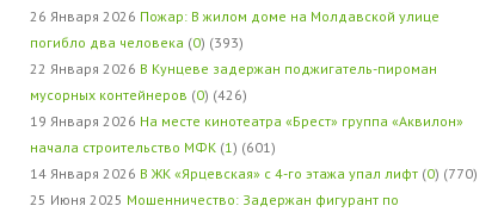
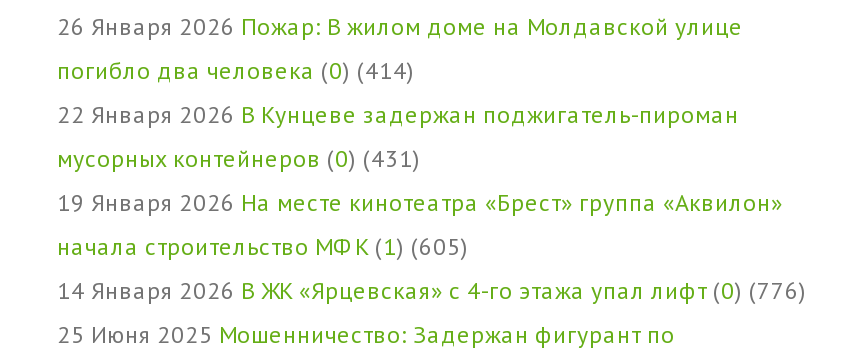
[30,33,244,51] погибло два человека (0) (393) -> [57,54,415,84] погибло два человека (0) (414)
[30,85,247,103] мусорных контейнеров (0) (426) -> [57,142,421,172] мусорных контейнеров (0) (431)
[30,138,276,155] начала строительство МФК (1) (601) -> [57,230,469,260] начала строительство МФК (1) (605)
[30,164,478,182] 14 Января 2026 В ЖК «Ярцевская» с 4-го этажа упал лифт (0) (770) -> [57,274,807,304] 14 Января 2026 В ЖК «Ярцевская» с 4-го этажа упал лифт (0) (776)

